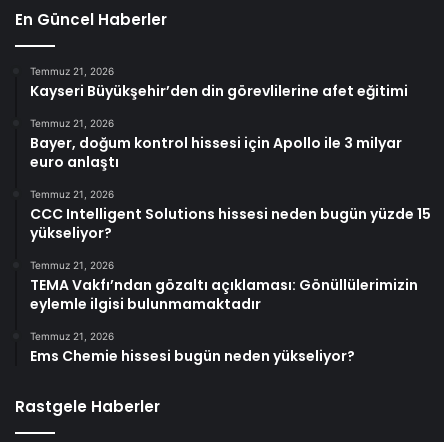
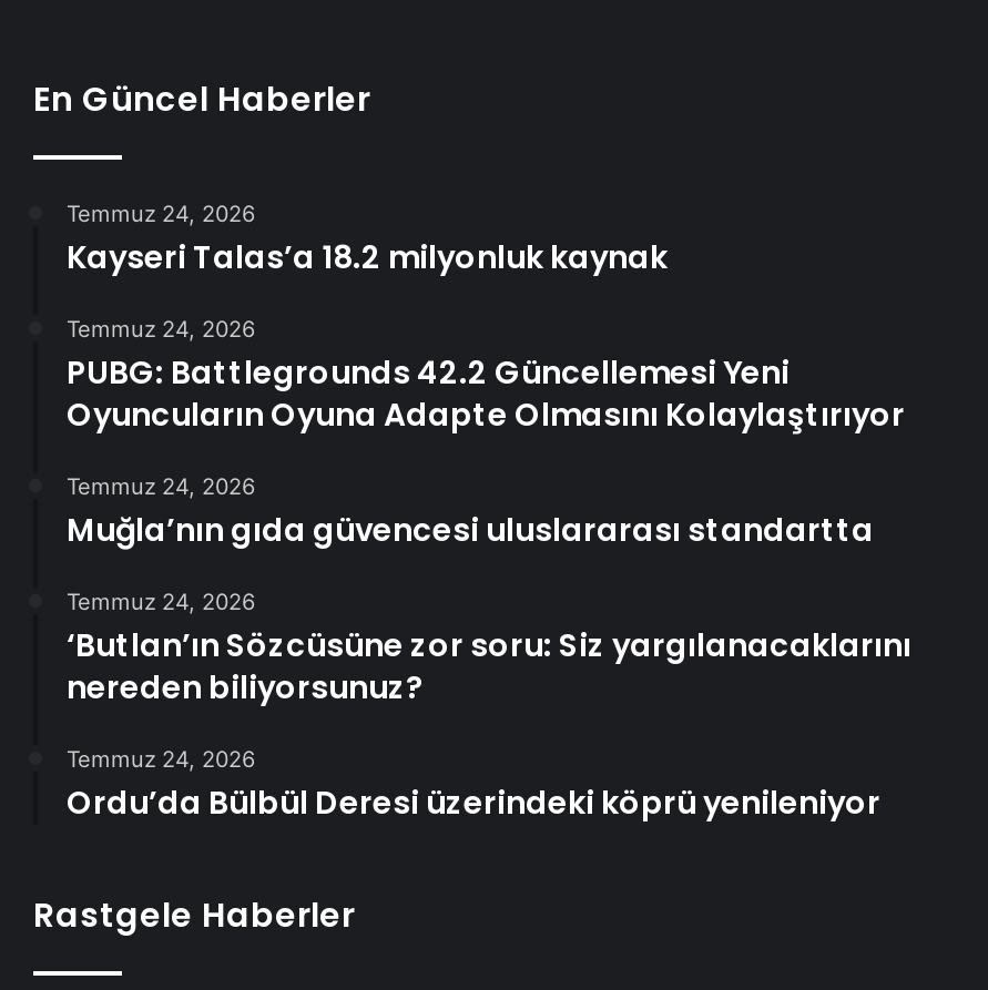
[30,65,408,101] Temmuz 21, 2026 | Kayseri Büyükşehir’den din görevlilerine afet eğitimi -> [67,200,668,280] Temmuz 24, 2026 | Kayseri Talas’a 18.2 milyonluk kaynak
[30,117,402,172] Temmuz 21, 2026 | Bayer, doğum kontrol hissesi için Apollo ile 3 milyar | euro anlaştı -> [67,315,905,437] Temmuz 24, 2026 | PUBG: Battlegrounds 42.2 Güncellemesi Yeni | Oyuncuların Oyuna Adapte Olmasını Kolaylaştırıyor
[30,188,431,243] Temmuz 21, 2026 | CCC Intelligent Solutions hissesi neden bugün yüzde 15 | yükseliyor? -> [67,473,874,553] Temmuz 24, 2026 | Muğla’nın gıda güvencesi uluslararası standartta
[30,259,418,314] Temmuz 21, 2026 | TEMA Vakfı’ndan gözaltı açıklaması: Gönüllülerimizin | eylemle ilgisi bulunmamaktadır -> [67,588,911,710] Temmuz 24, 2026 | ‘Butlan’ın Sözcüsüne zor soru: Siz yargılanacaklarını | nereden biliyorsunuz?
[30,330,355,366] Temmuz 21, 2026 | Ems Chemie hissesi bugün neden yükseliyor? -> [67,745,880,825] Temmuz 24, 2026 | Ordu’da Bülbül Deresi üzerindeki köprü yenileniyor

